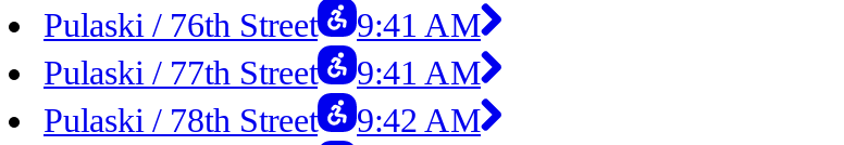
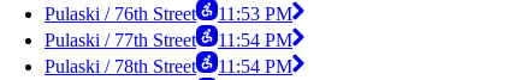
[44,7,481,44] Pulaski / 76th Street 9:41 AM -> [45,4,292,24] Pulaski / 76th Street 11:53 PM
[44,55,481,91] Pulaski / 77th Street 9:41 AM -> [45,30,292,50] Pulaski / 77th Street 11:54 PM
[44,102,481,139] Pulaski / 78th Street 9:42 AM -> [45,56,292,77] Pulaski / 78th Street 11:54 PM

